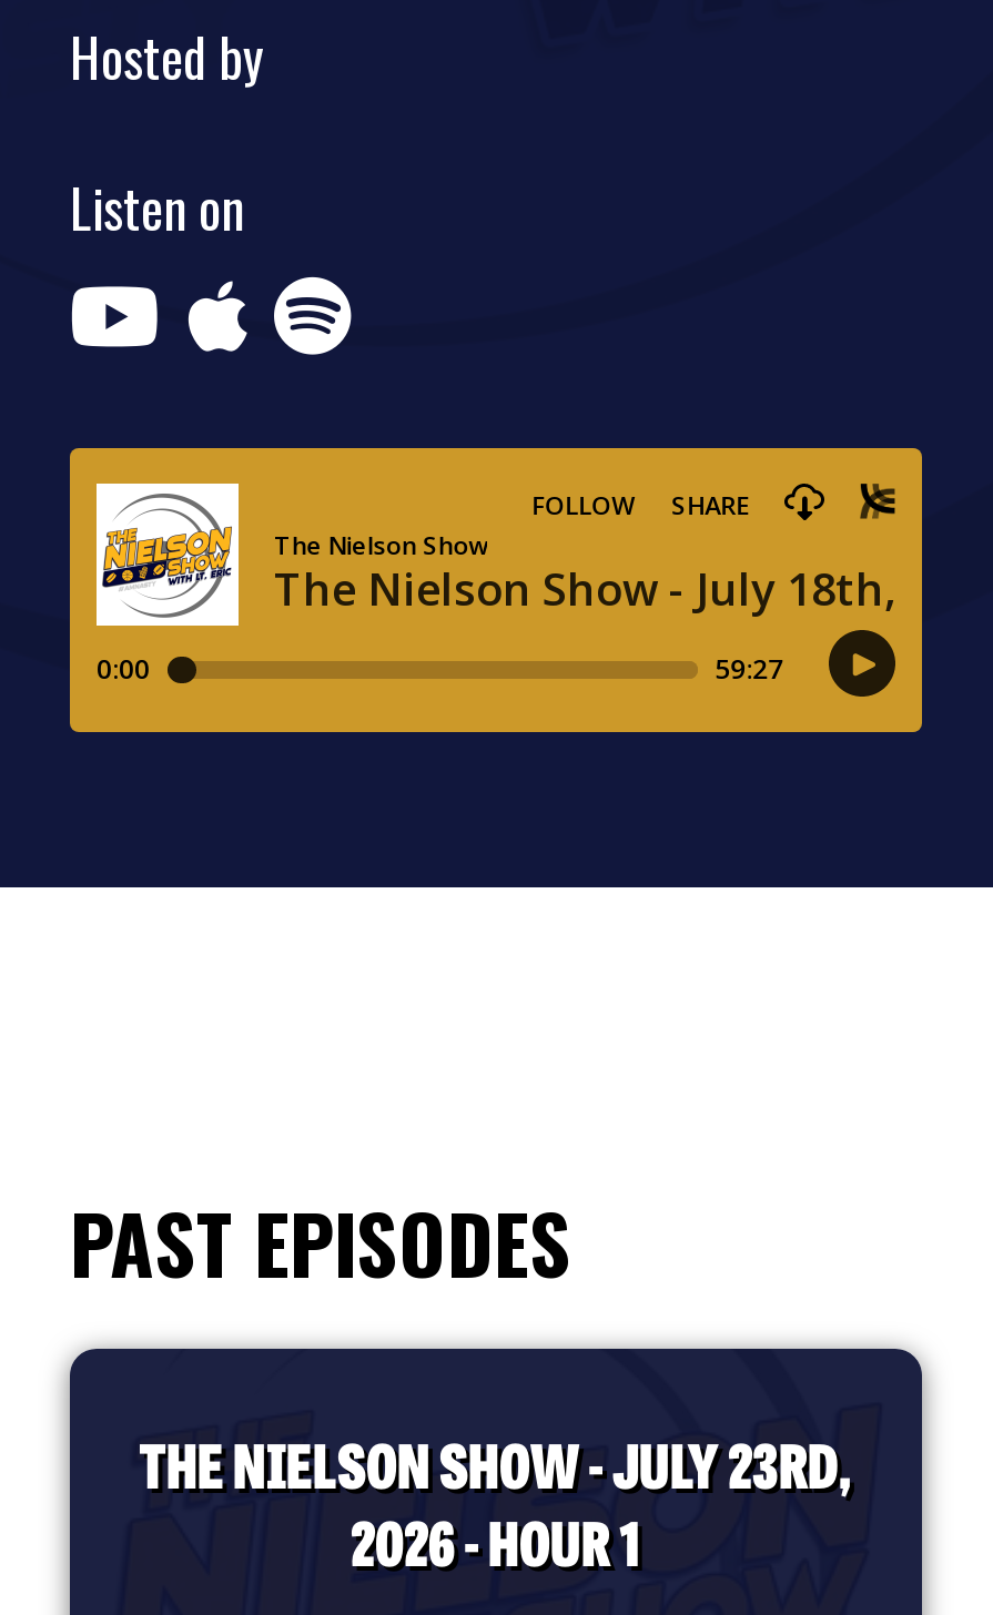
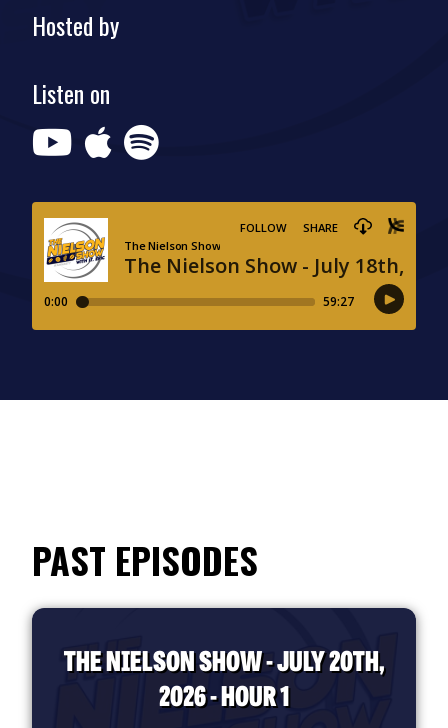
[140,1444,852,1504] THE NIELSON SHOW - JULY 23RD, -> [63,651,384,678] THE NIELSON SHOW - JULY 20TH,

